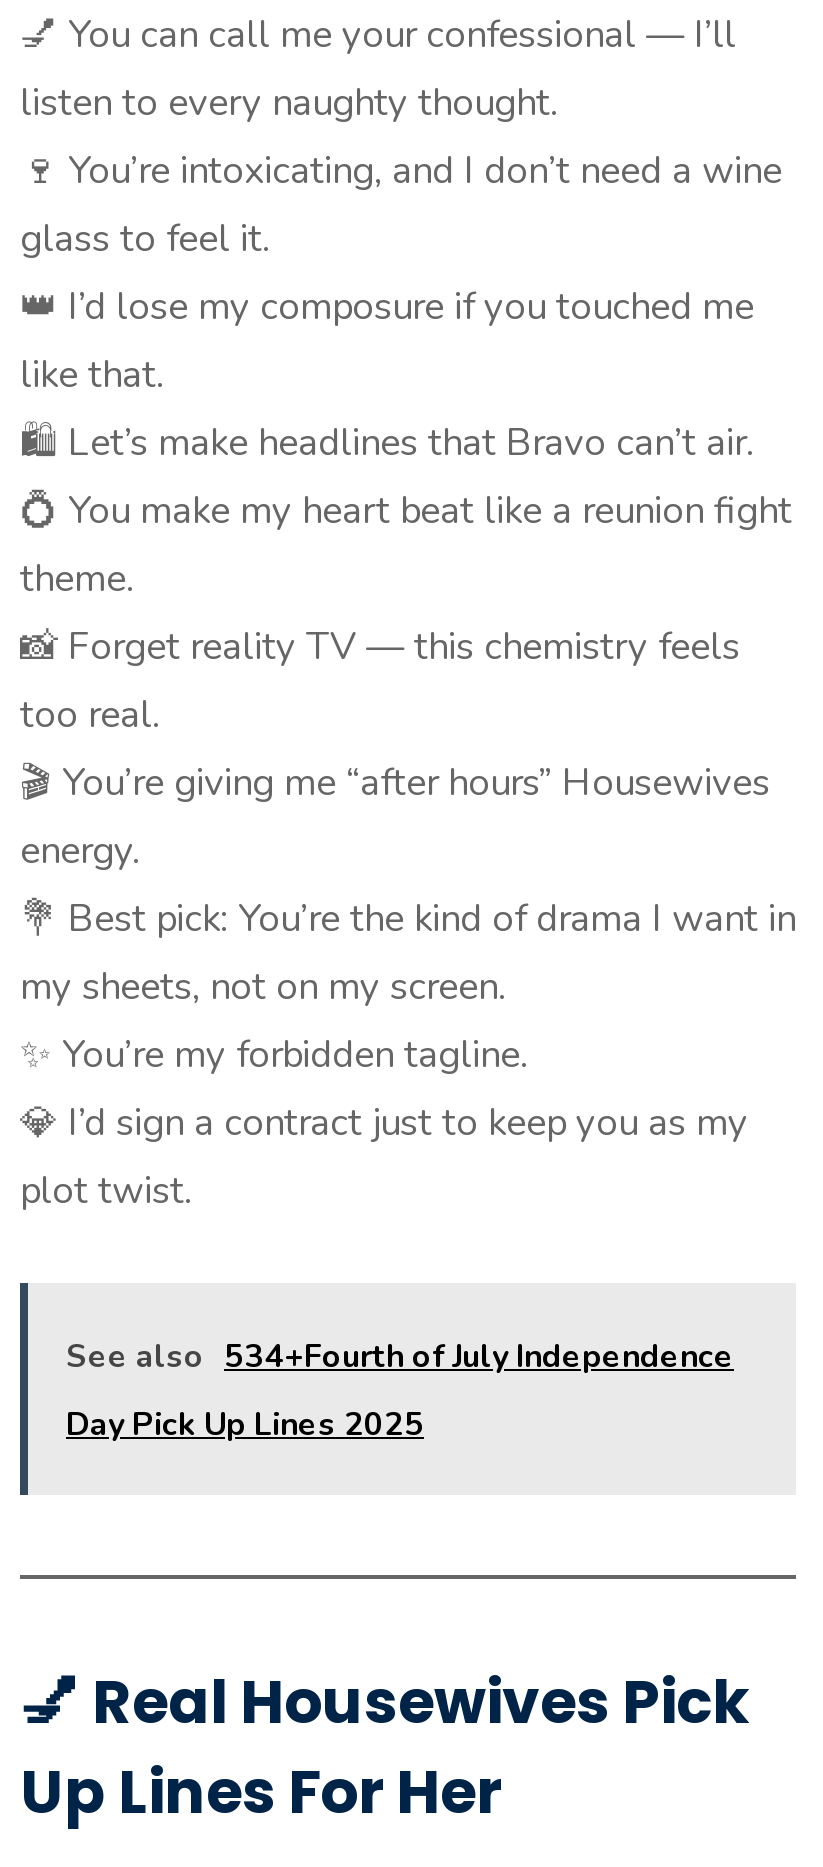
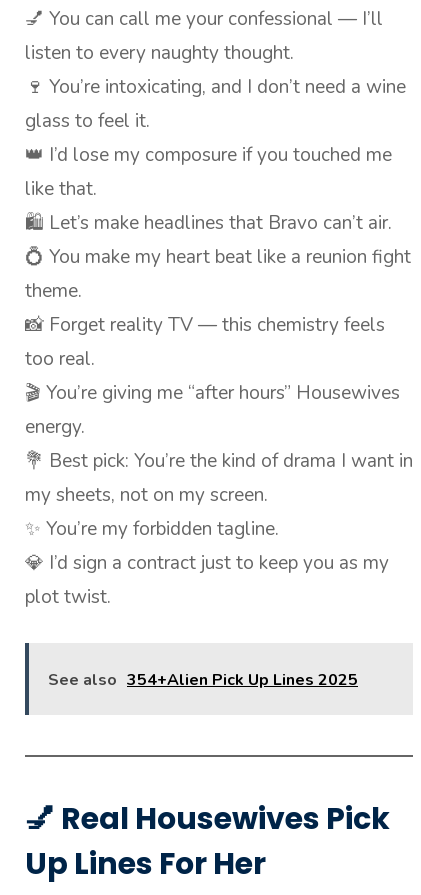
[66,1334,734,1446] See also 534+Fourth of July Independence | Day Pick Up Lines 2025 -> [48,669,358,691] See also 354+Alien Pick Up Lines 2025

